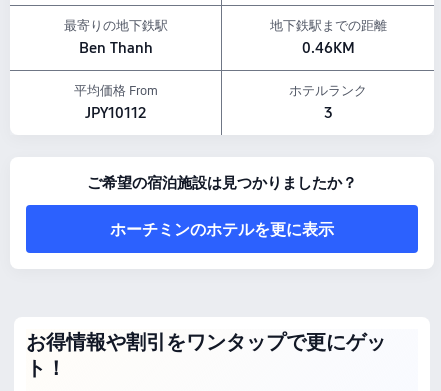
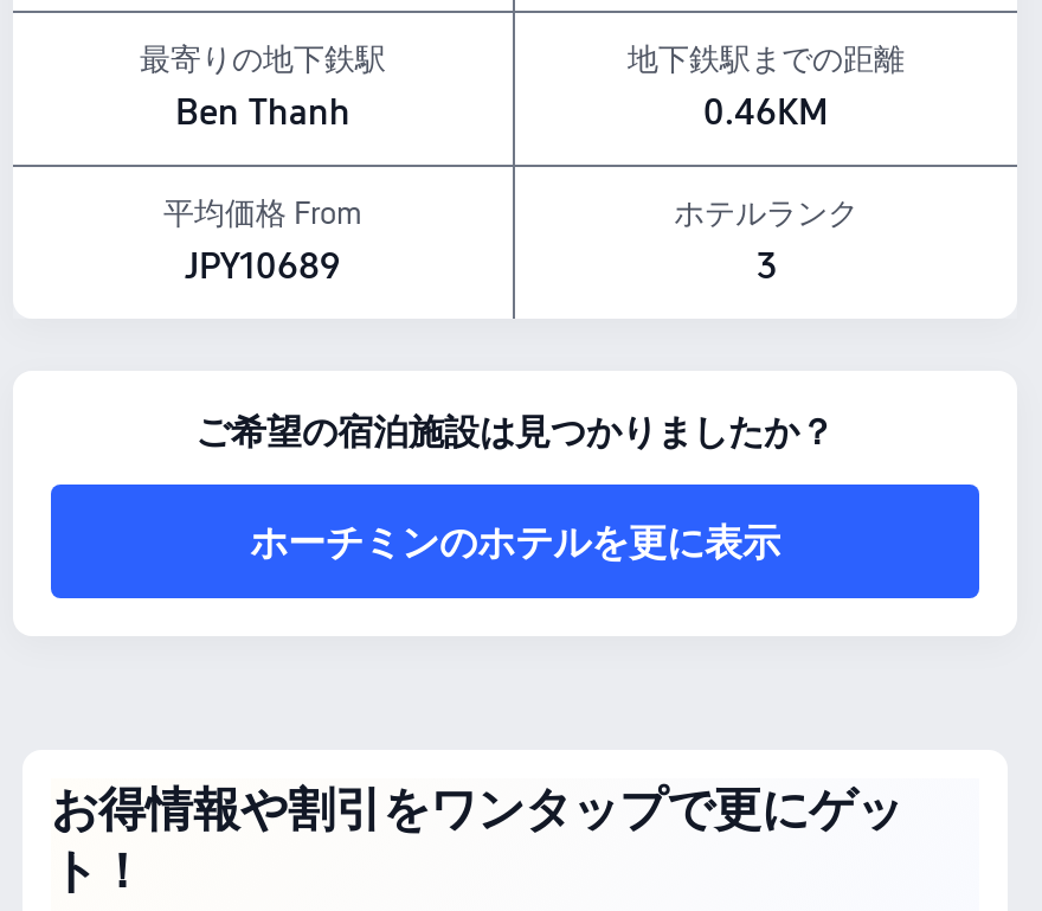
[85,104,146,122] JPY10112 -> [185,245,341,288] JPY10689

